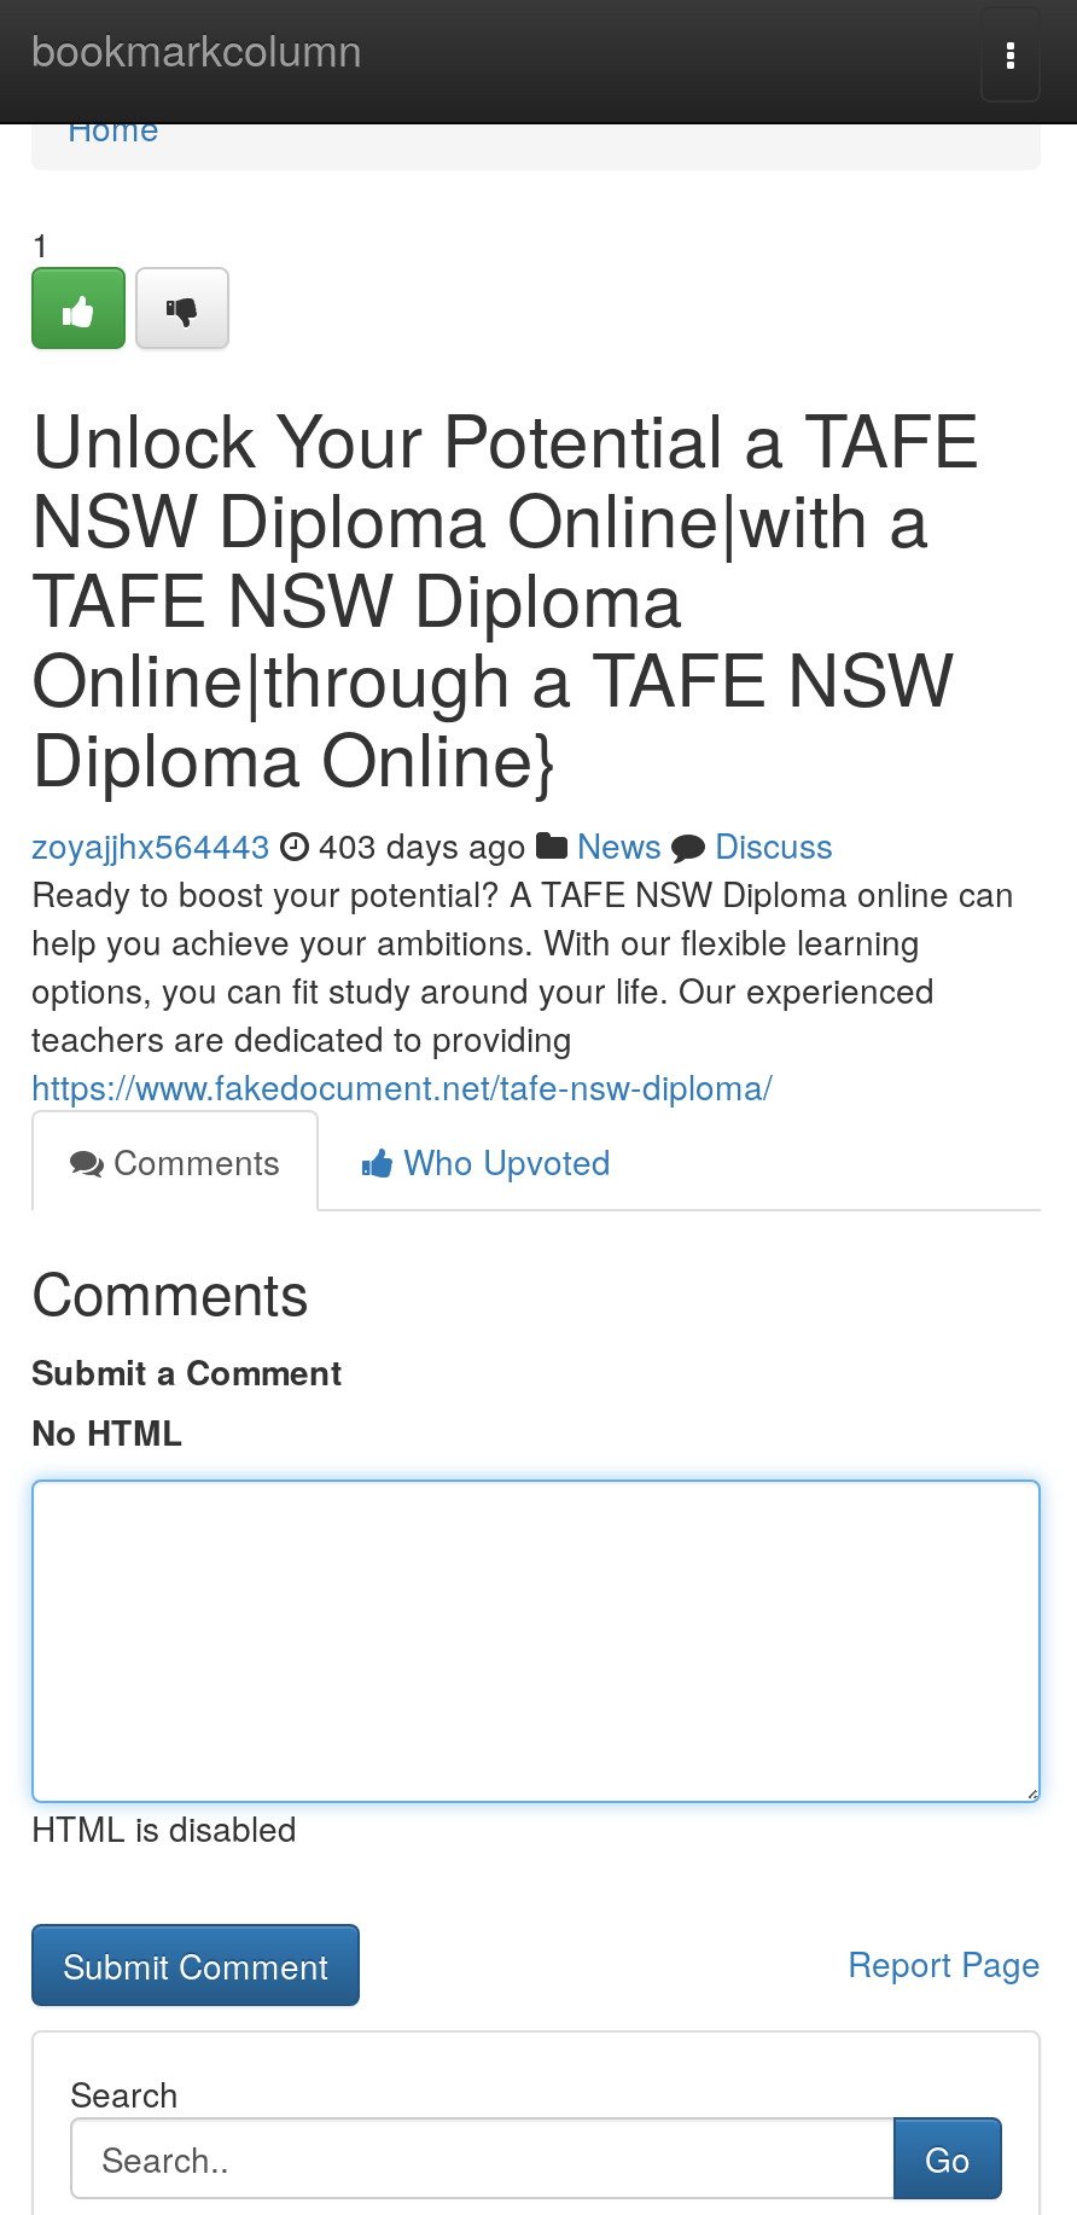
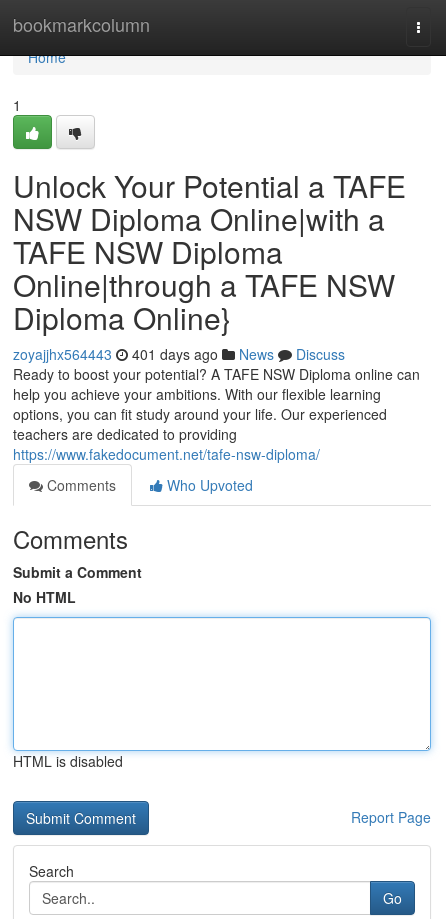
[31,820,833,868] zoyajjhx564443 403 days ago News Discuss -> [13,344,345,364] zoyajjhx564443 401 days ago News Discuss

